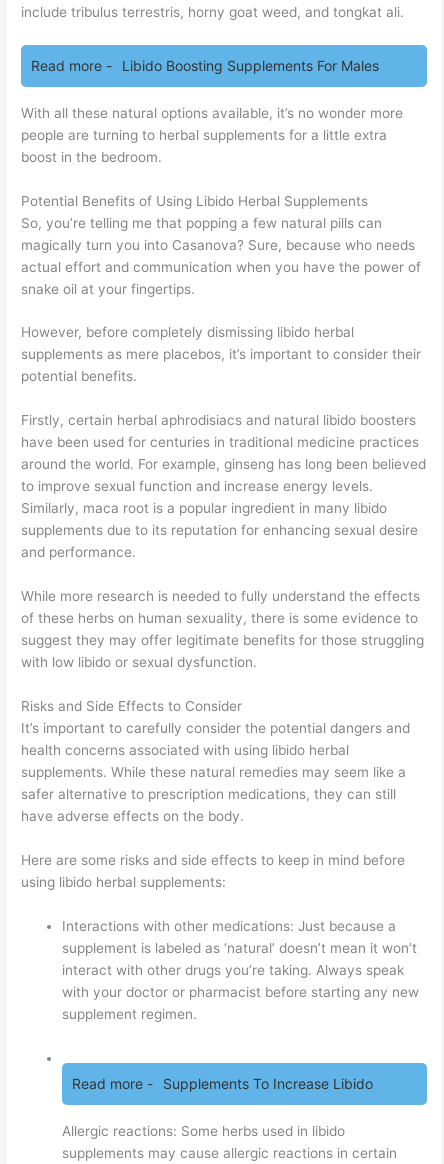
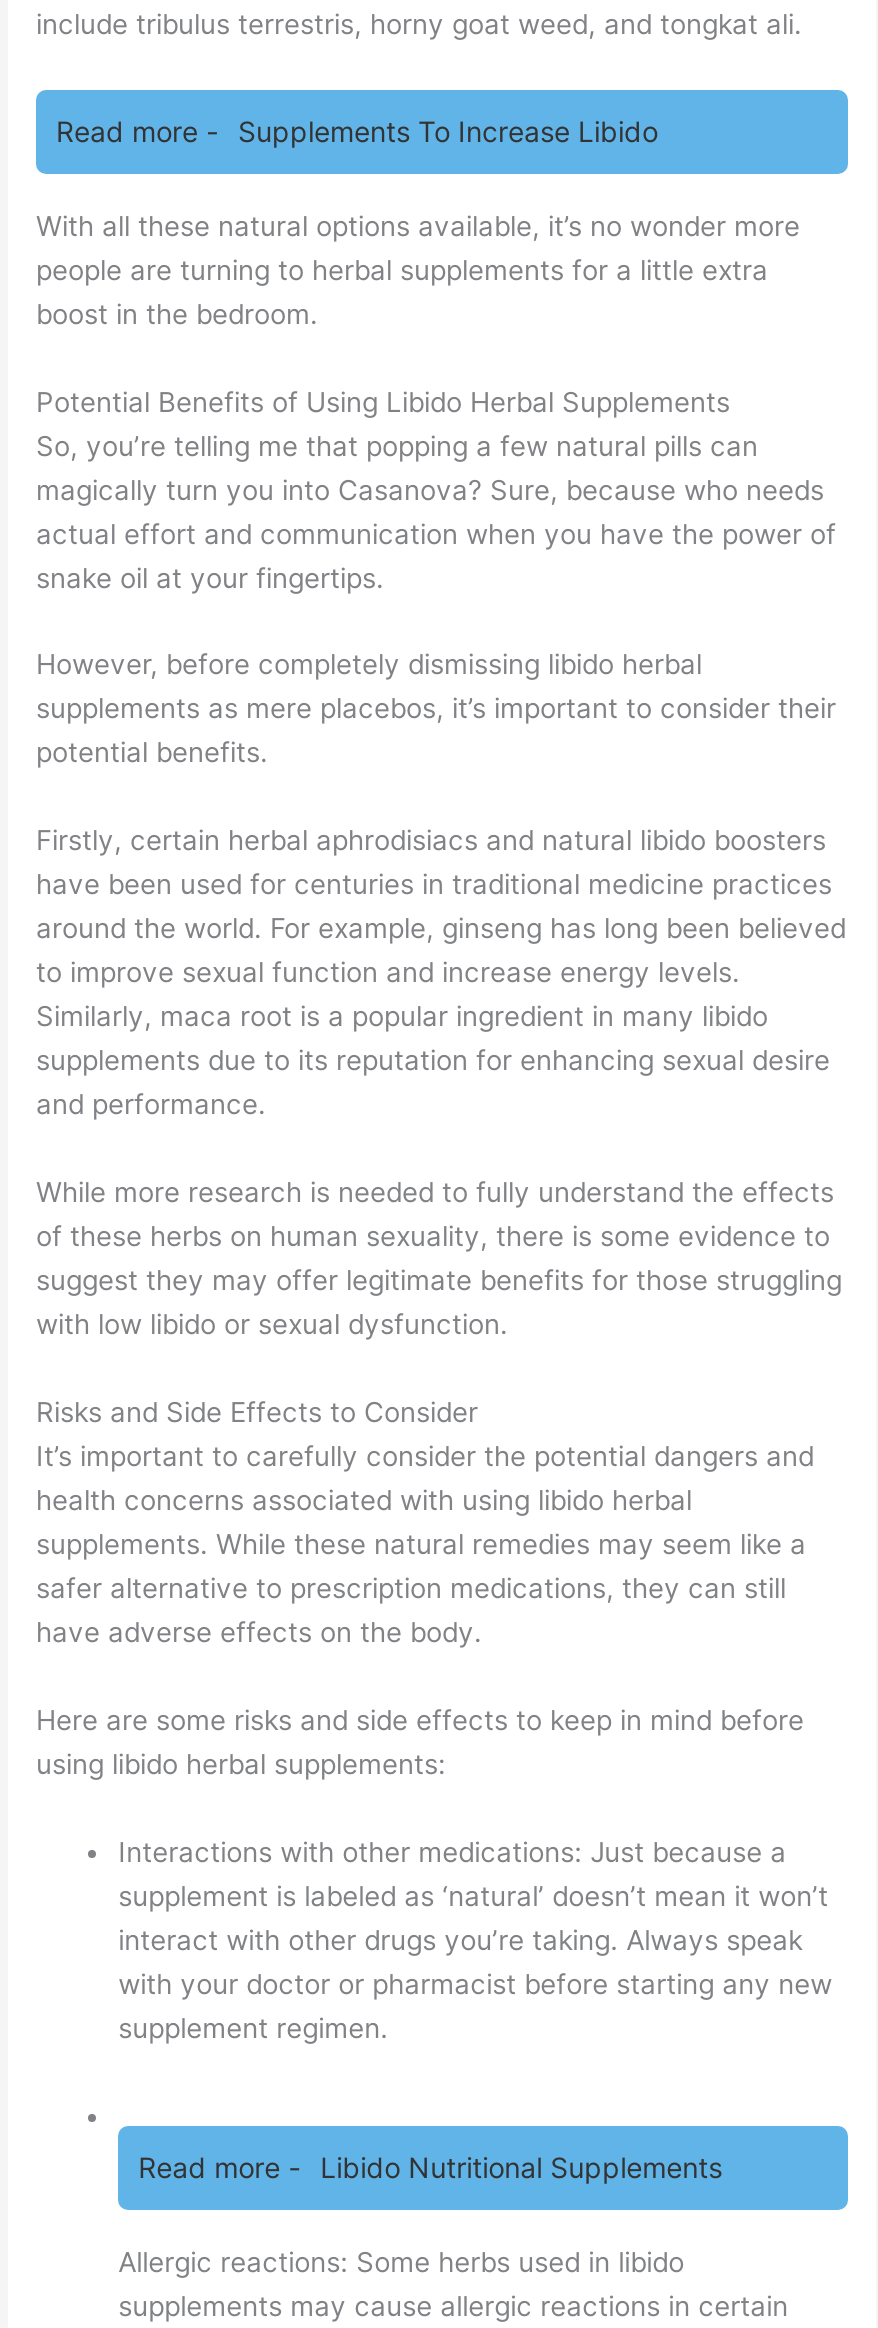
[31,57,379,74] Read more - Libido Boosting Supplements For Males -> none
none -> [138,2149,722,2183] Read more - Libido Nutritional Supplements
moved [72,1075,373,1092] -> [56,113,658,147]: Read more - Supplements To Increase Libido

